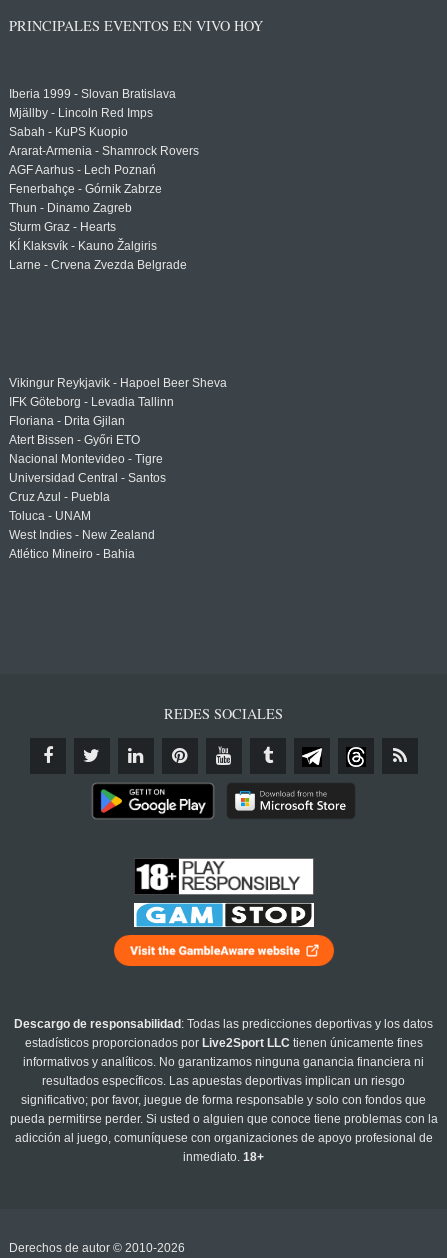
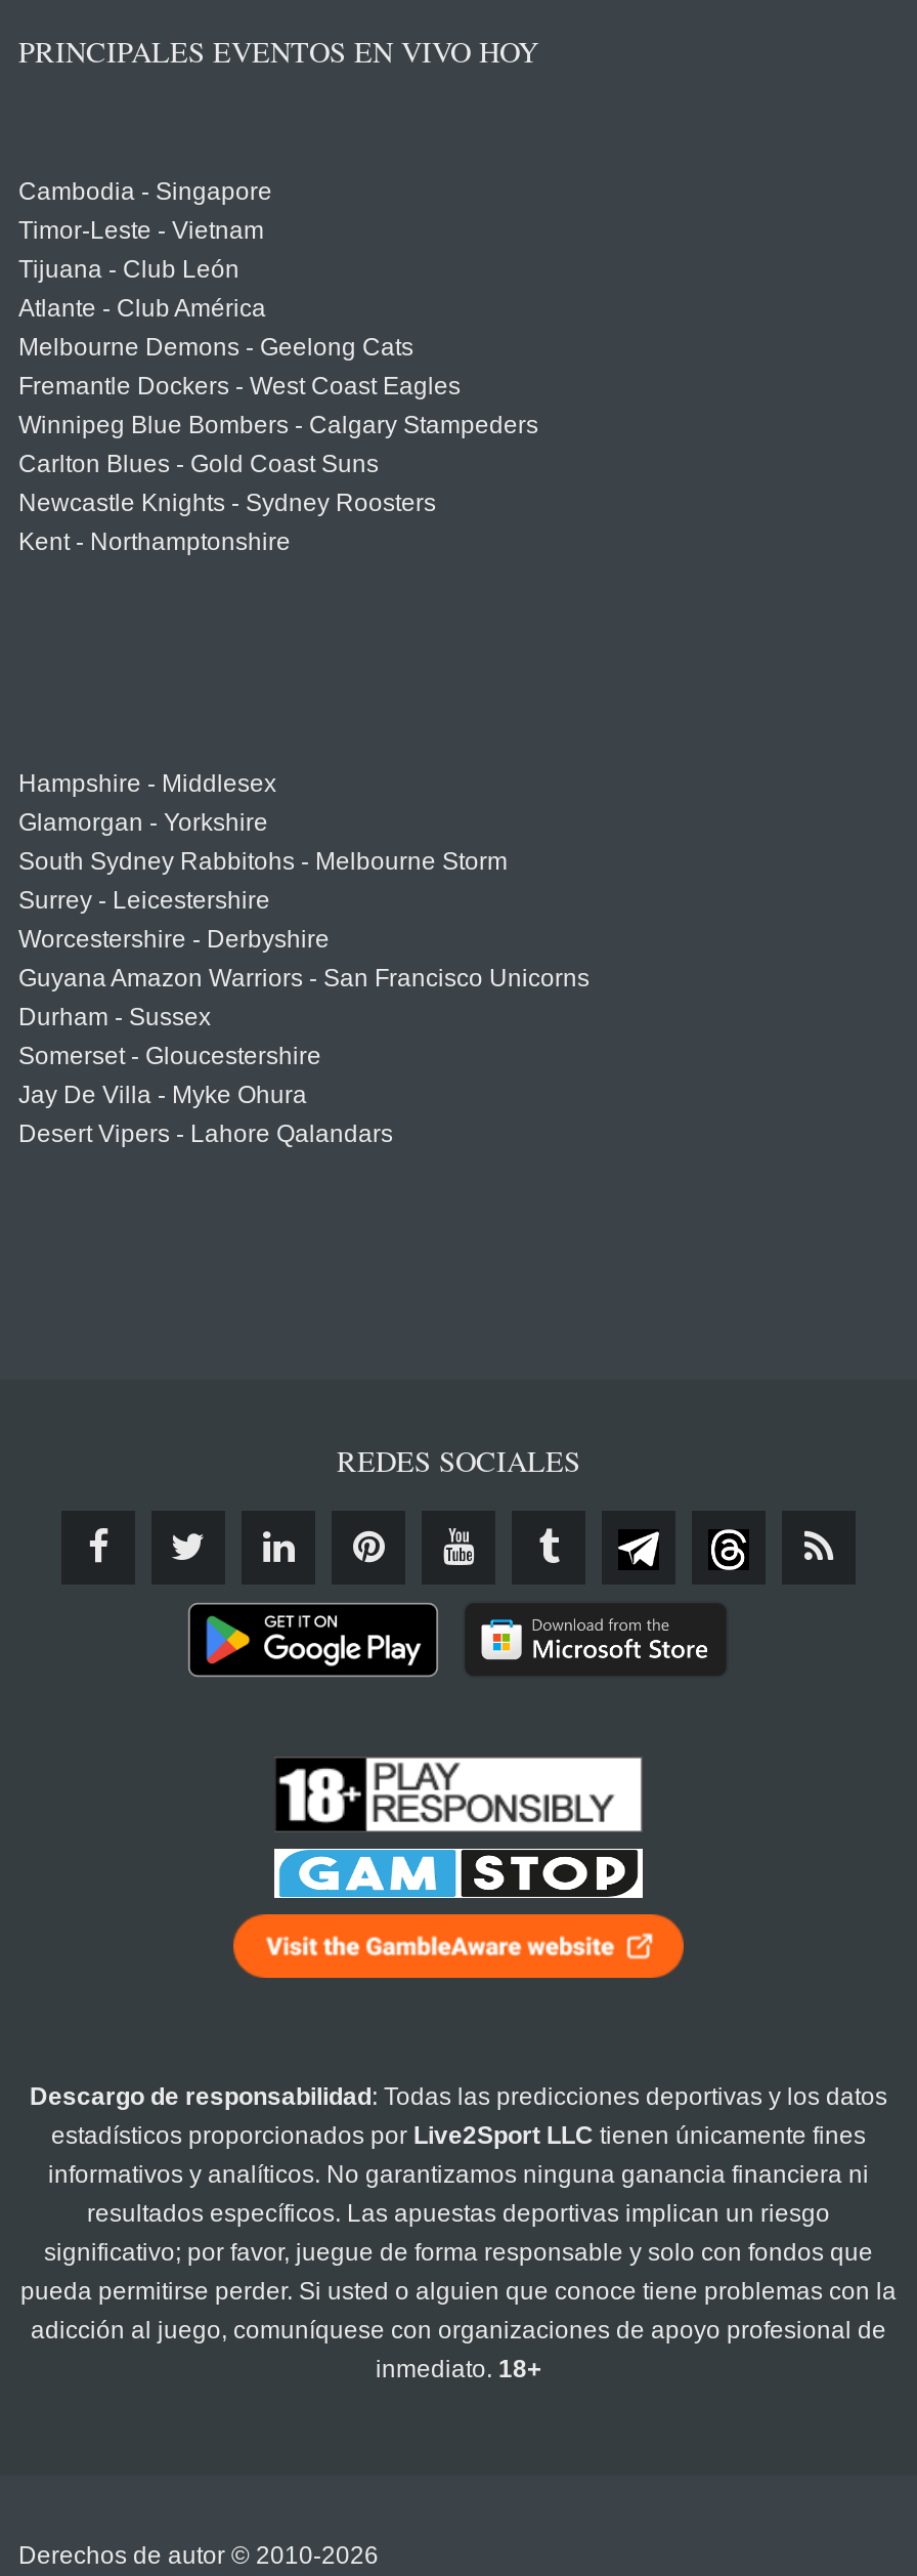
[9,87,199,272] Iberia 1999 - Slovan Bratislava | Mjällby - Lincoln Red Imps | Sabah - KuPS Kuopio | Ararat-Armenia - Shamrock Rovers | AGF Aarhus - Lech Poznań | Fenerbahçe - Górnik Zabrze | Thun - Dinamo Zagreb | Sturm Graz - Hearts | KÍ Klaksvík - Kauno Žalgiris | Larne - Crvena Zvezda Belgrade -> [18,177,538,556] Cambodia - Singapore | Timor-Leste - Vietnam | Tijuana - Club León | Atlante - Club América | Melbourne Demons - Geelong Cats | Fremantle Dockers - West Coast Eagles | Winnipeg Blue Bombers - Calgary Stampeders | Carlton Blues - Gold Coast Suns | Newcastle Knights - Sydney Roosters | Kent - Northamptonshire
[9,376,227,561] Vikingur Reykjavik - Hapoel Beer Sheva | IFK Göteborg - Levadia Tallinn | Floriana - Drita Gjilan | Atert Bissen - Győri ETO | Nacional Montevideo - Tigre | Universidad Central - Santos | Cruz Azul - Puebla | Toluca - UNAM | West Indies - New Zealand | Atlético Mineiro - Bahia -> [18,769,589,1148] Hampshire - Middlesex | Glamorgan - Yorkshire | South Sydney Rabbitohs - Melbourne Storm | Surrey - Leicestershire | Worcestershire - Derbyshire | Guyana Amazon Warriors - San Francisco Unicorns | Durham - Sussex | Somerset - Gloucestershire | Jay De Villa - Myke Ohura | Desert Vipers - Lahore Qalandars

